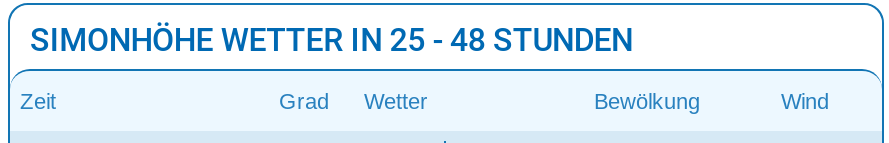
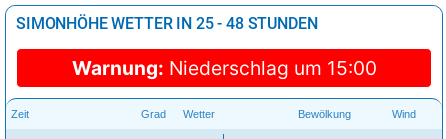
none -> [71,56,376,80] Warnung: Niederschlag um 15:00

